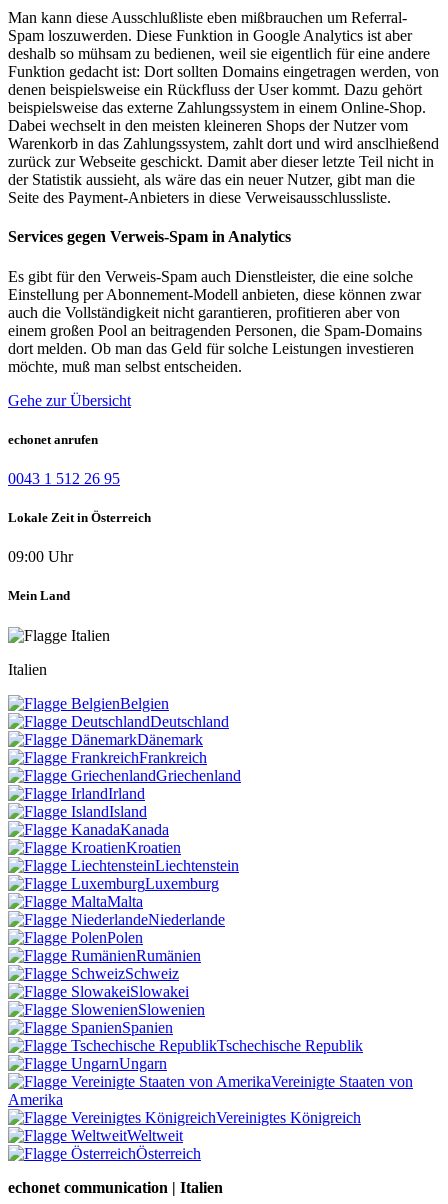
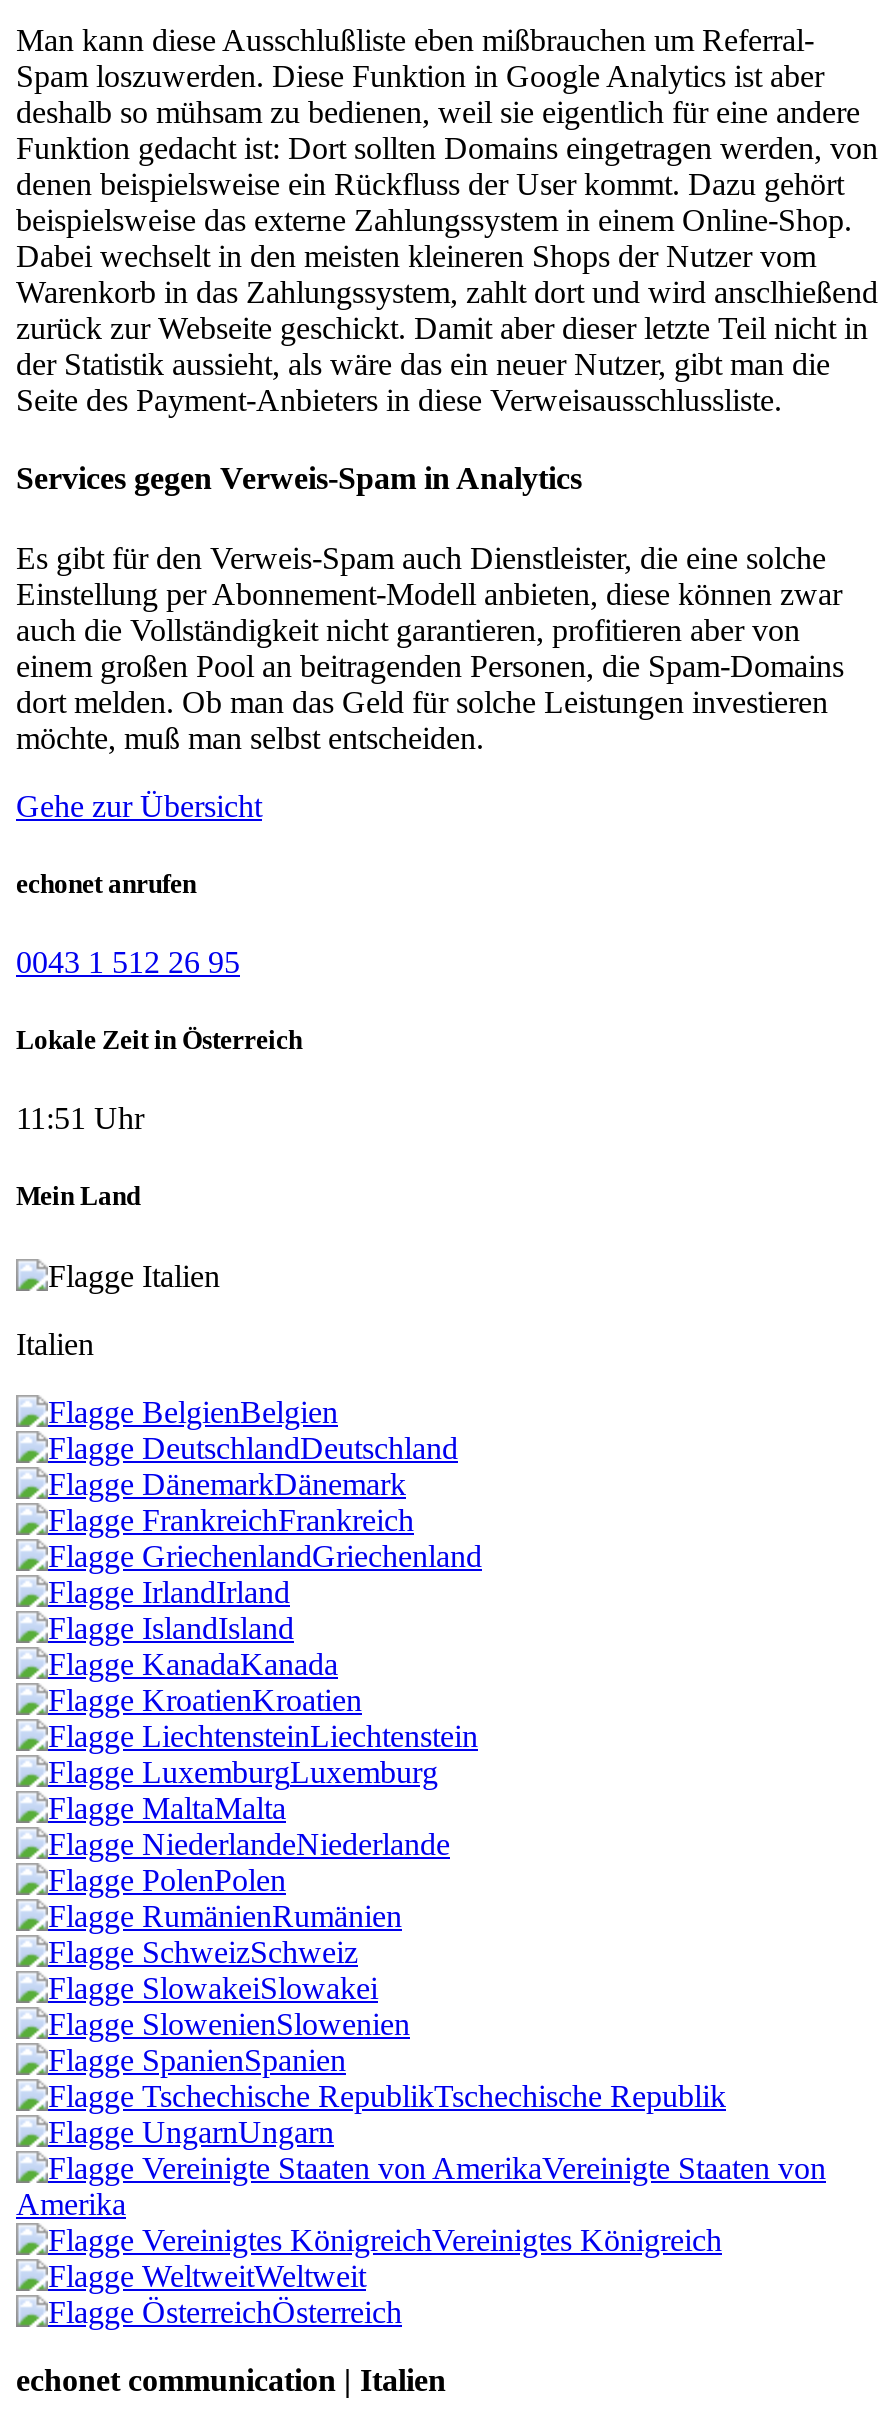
[8,548,73,565] 09:00 Uhr -> [16,1102,144,1136] 11:51 Uhr

